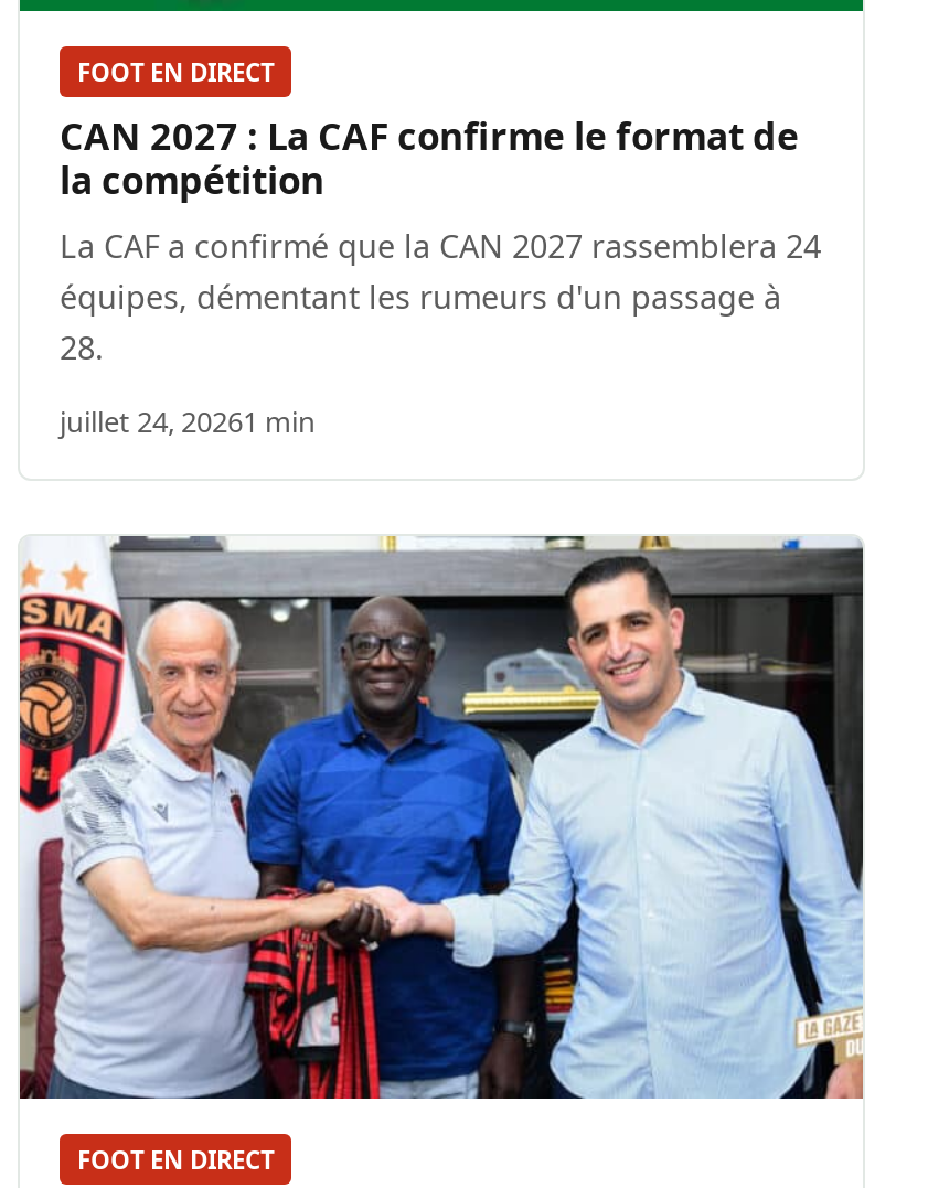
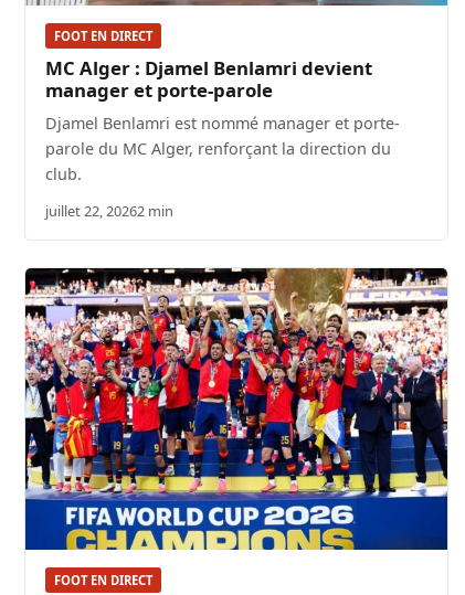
[60,110,821,368] CAN 2027 : La CAF confirme le format de | la compétition | La CAF a confirmé que la CAN 2027 rassemblera 24 | équipes, démentant les rumeurs d'un passage à | 28. -> [45,55,400,184] MC Alger : Djamel Benlamri devient | manager et porte-parole | Djamel Benlamri est nommé manager et porte- | parole du MC Alger, renforçant la direction du | club.
[60,401,316,441] juillet 24, 20261 min -> [45,201,173,221] juillet 22, 20262 min
[18,534,865,1101] [image] -> [24,267,448,551] [image]

